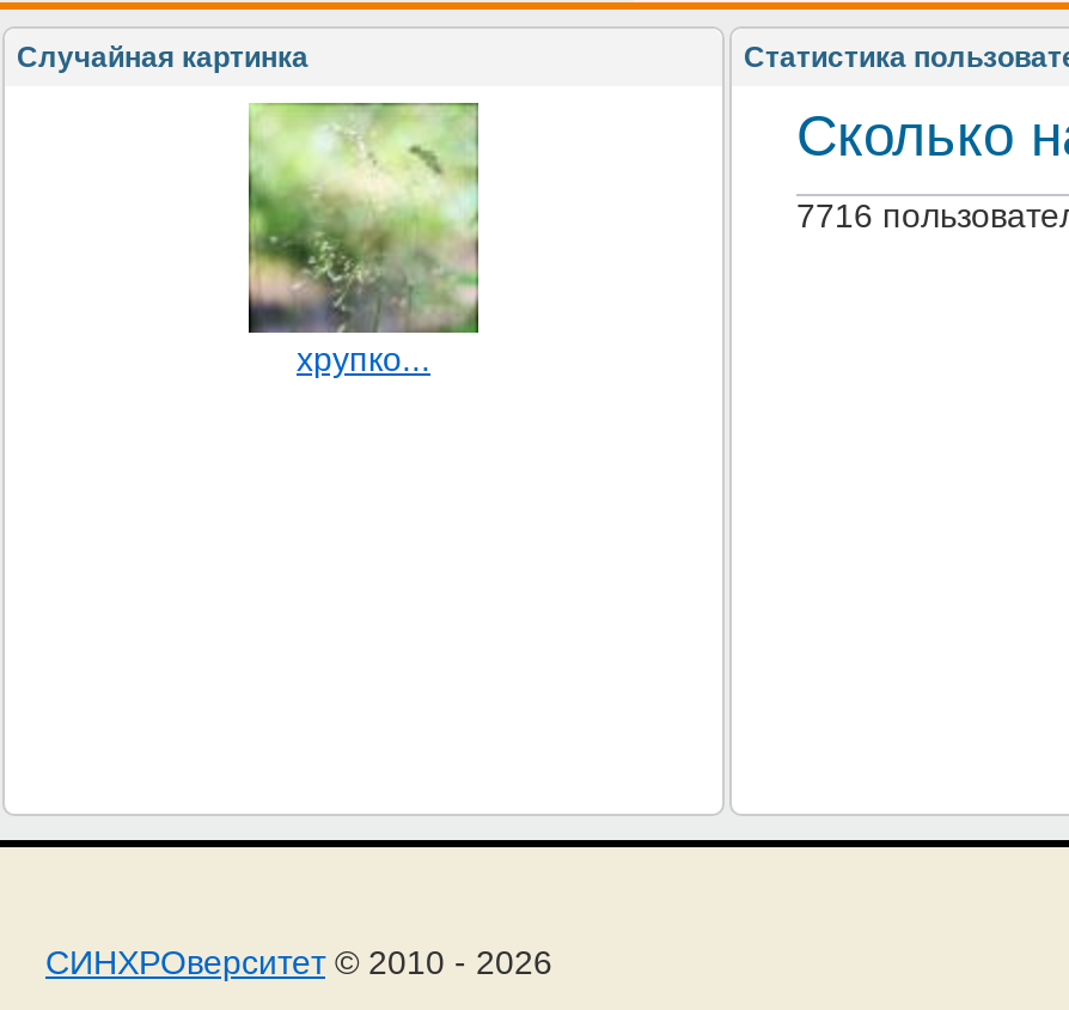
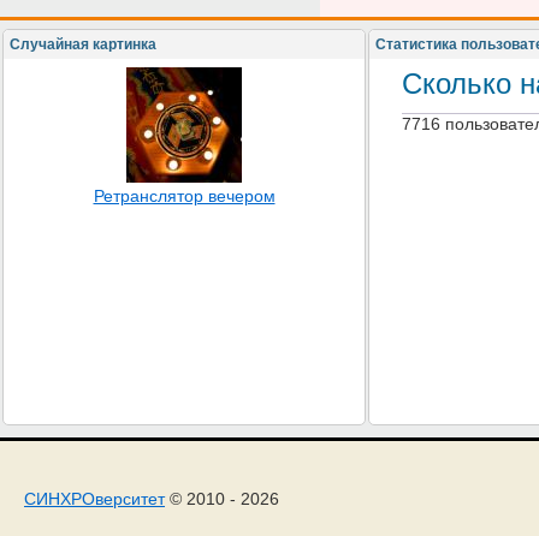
[246,101,481,378] [image] | хрупко... -> [93,66,275,206] [image] | Ретранслятор вечером

